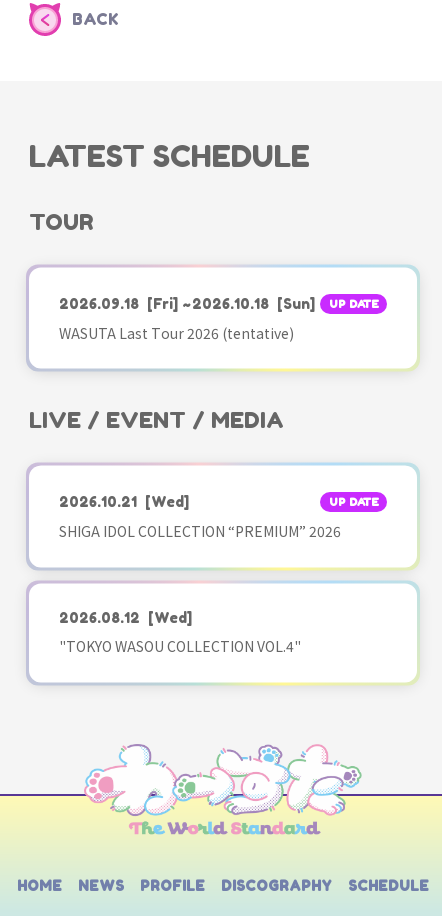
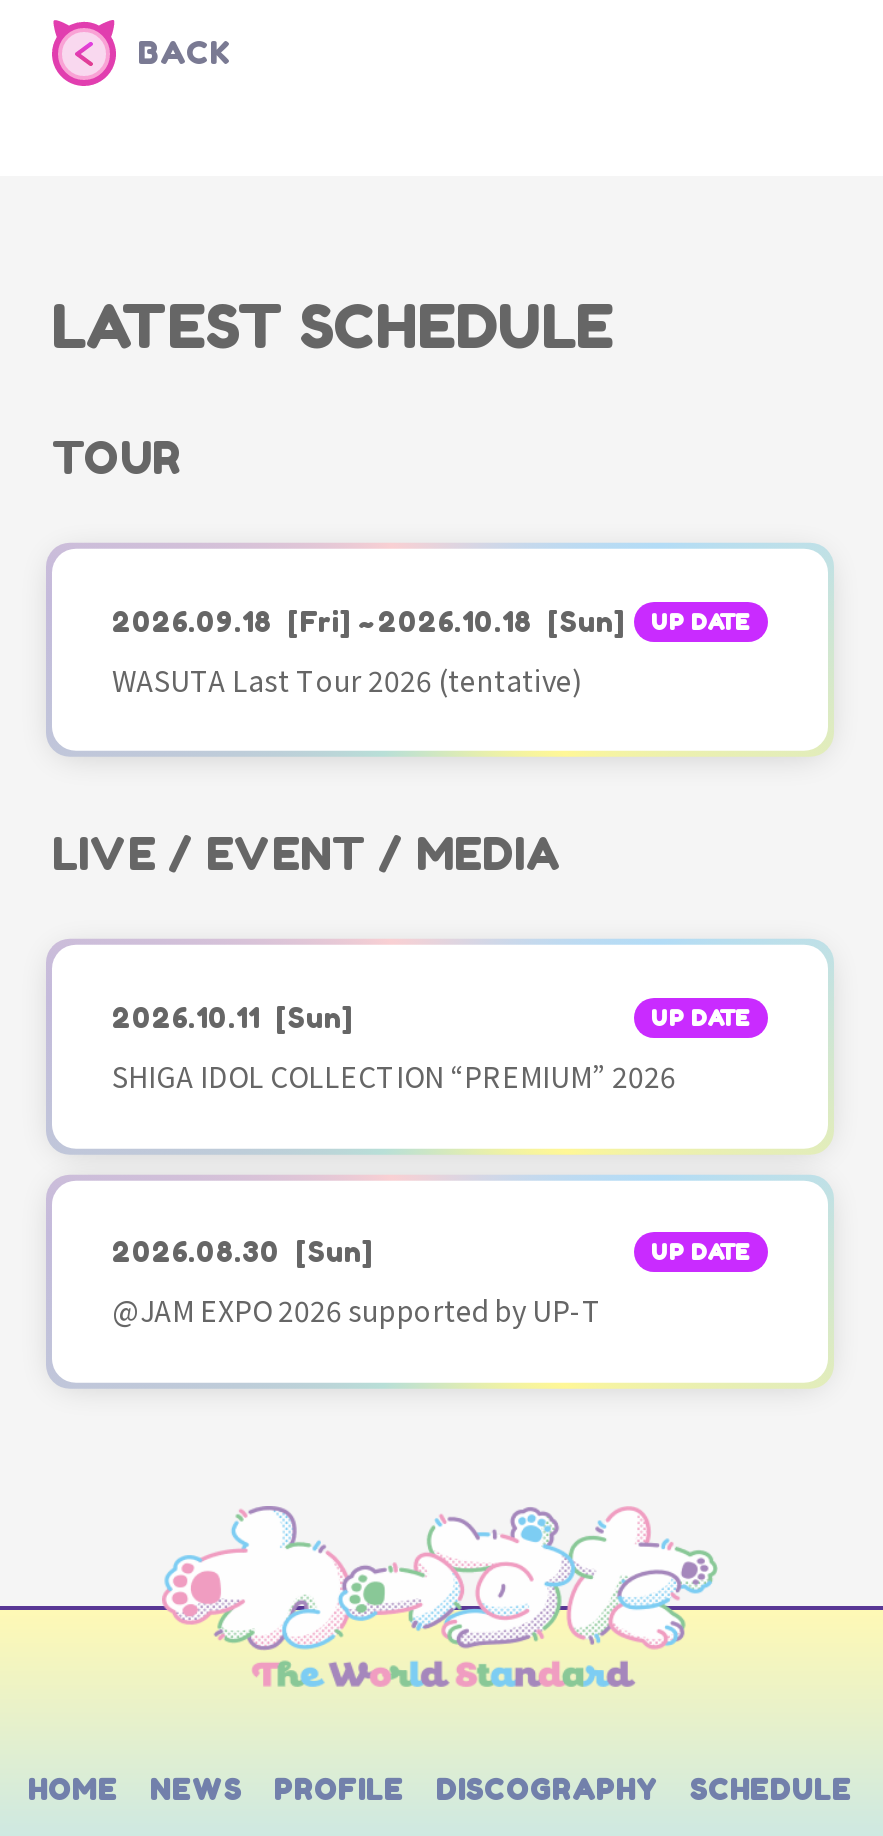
[59,493,189,510] 2026.10.21 [Wed] -> [112,1000,352,1034] 2026.10.11 [Sun]
[59,609,192,626] 2026.08.12 [Wed] -> [112,1234,751,1268] 2026.08.30 [Sun] | UP DATE
[59,636,301,656] "TOKYO WASOU COLLECTION VOL.4" -> [112,1290,602,1330] @JAM EXPO 2026 supported by UP-T

